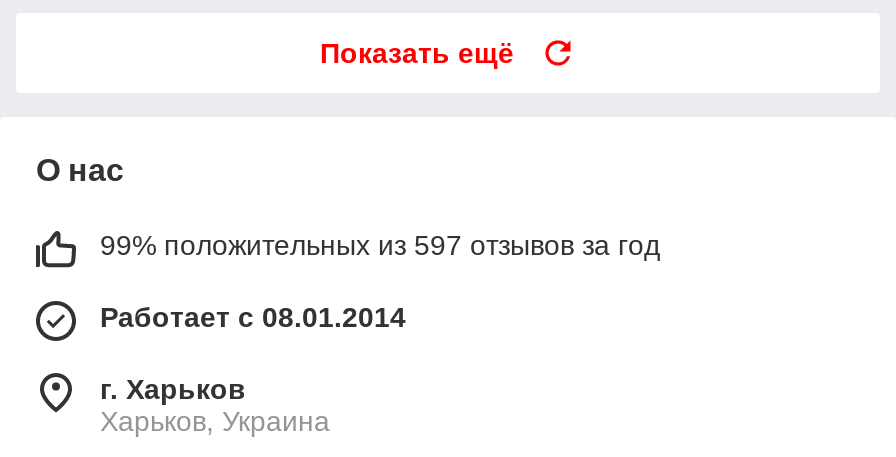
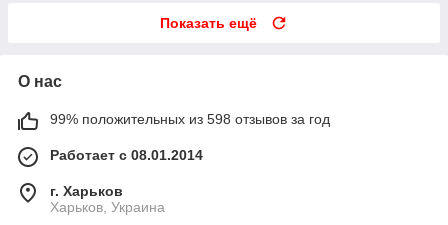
[100,230,660,262] 99% положительных из 597 отзывов за год -> [50,111,330,127] 99% положительных из 598 отзывов за год

